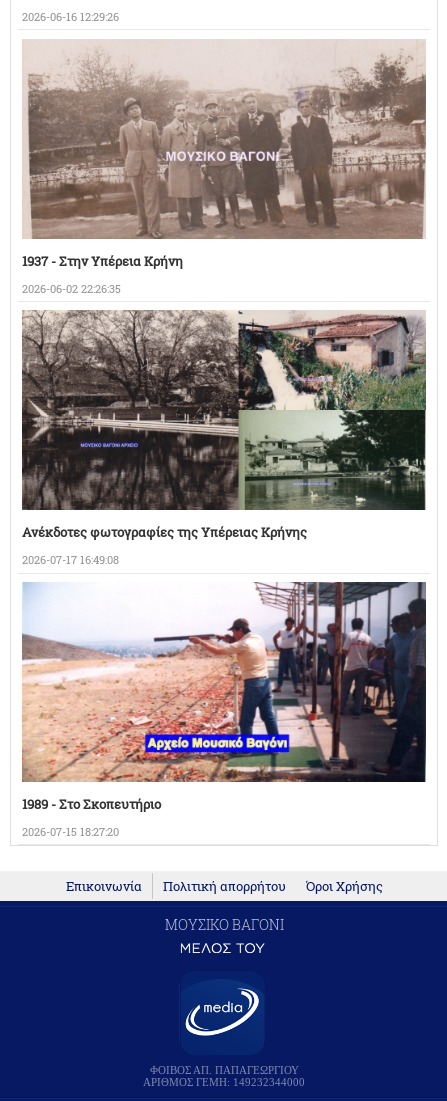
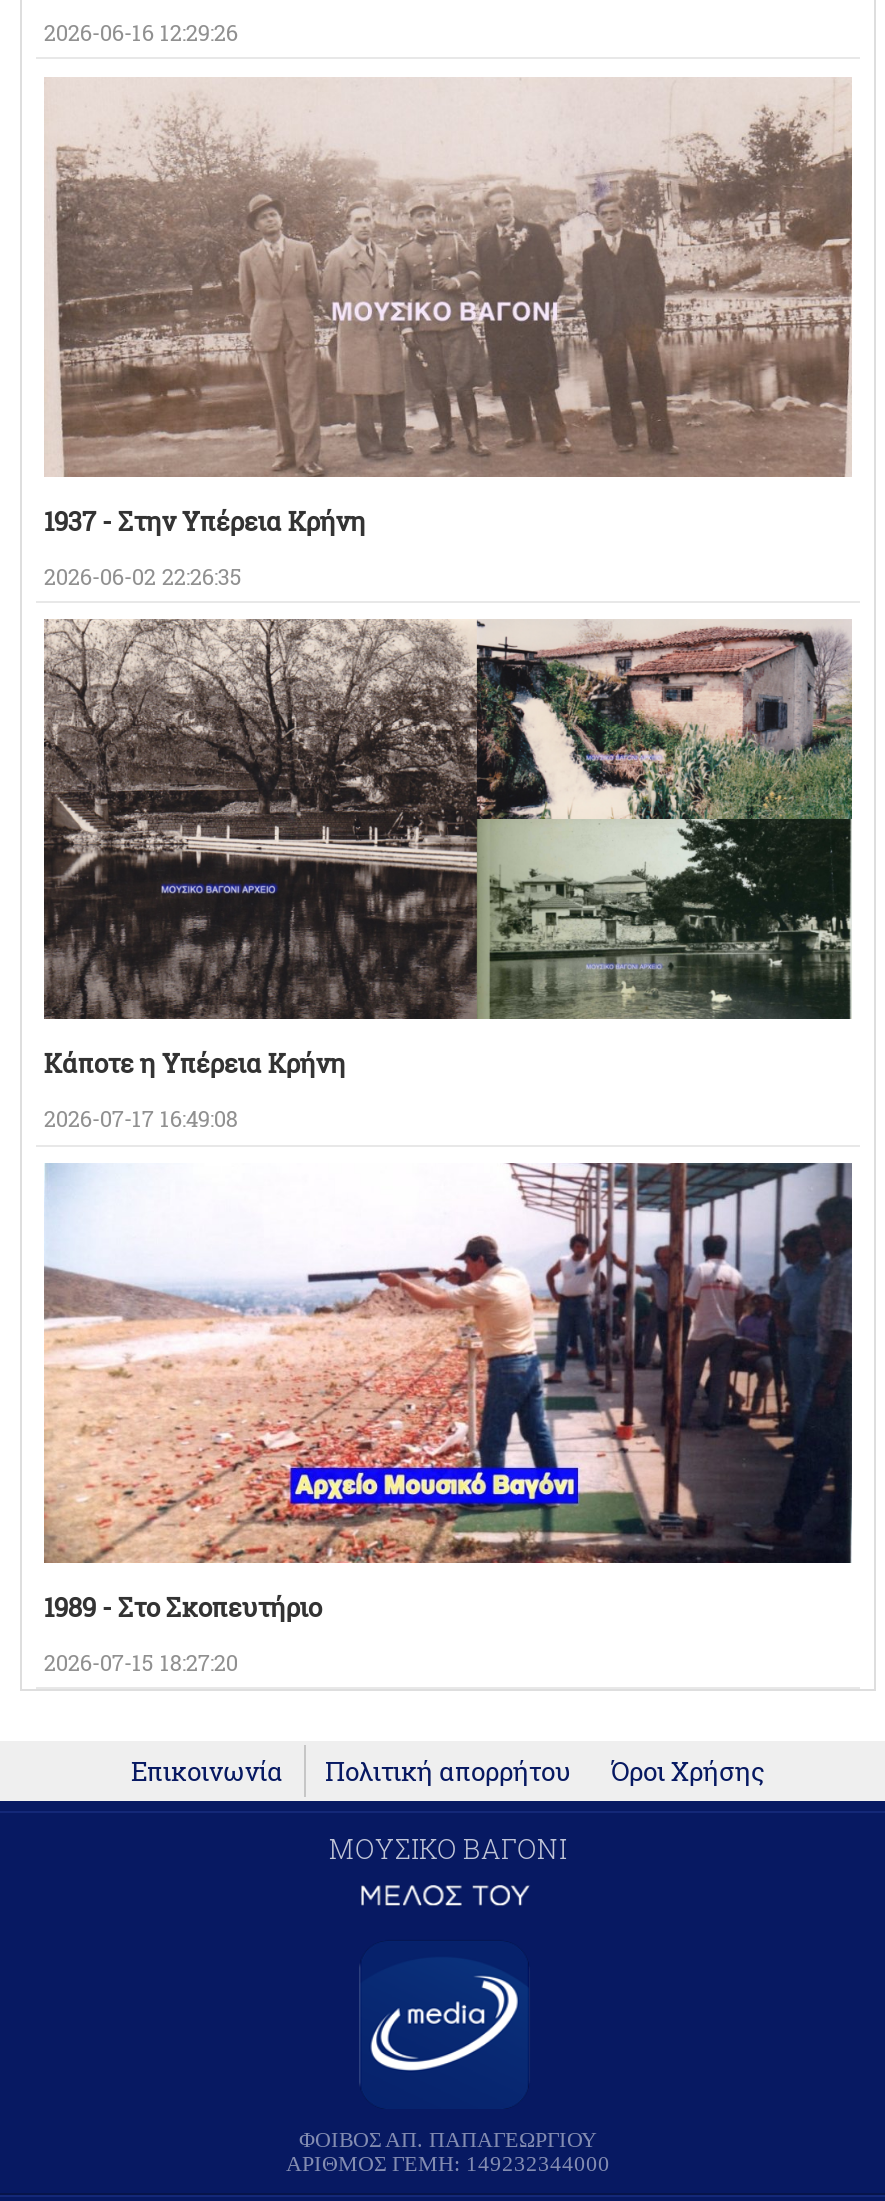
[22,524,307,540] Ανέκδοτες φωτογραφίες της Υπέρειας Κρήνης -> [44,1048,346,1080] Κάποτε η Υπέρεια Κρήνη

